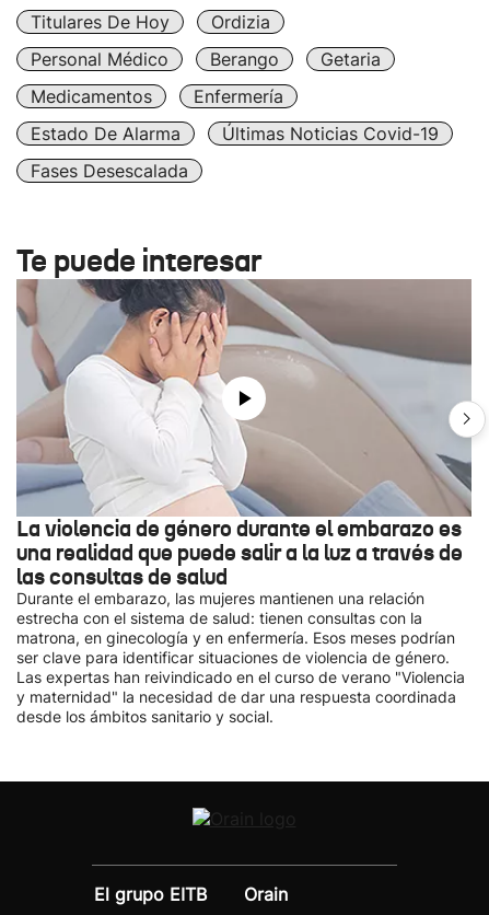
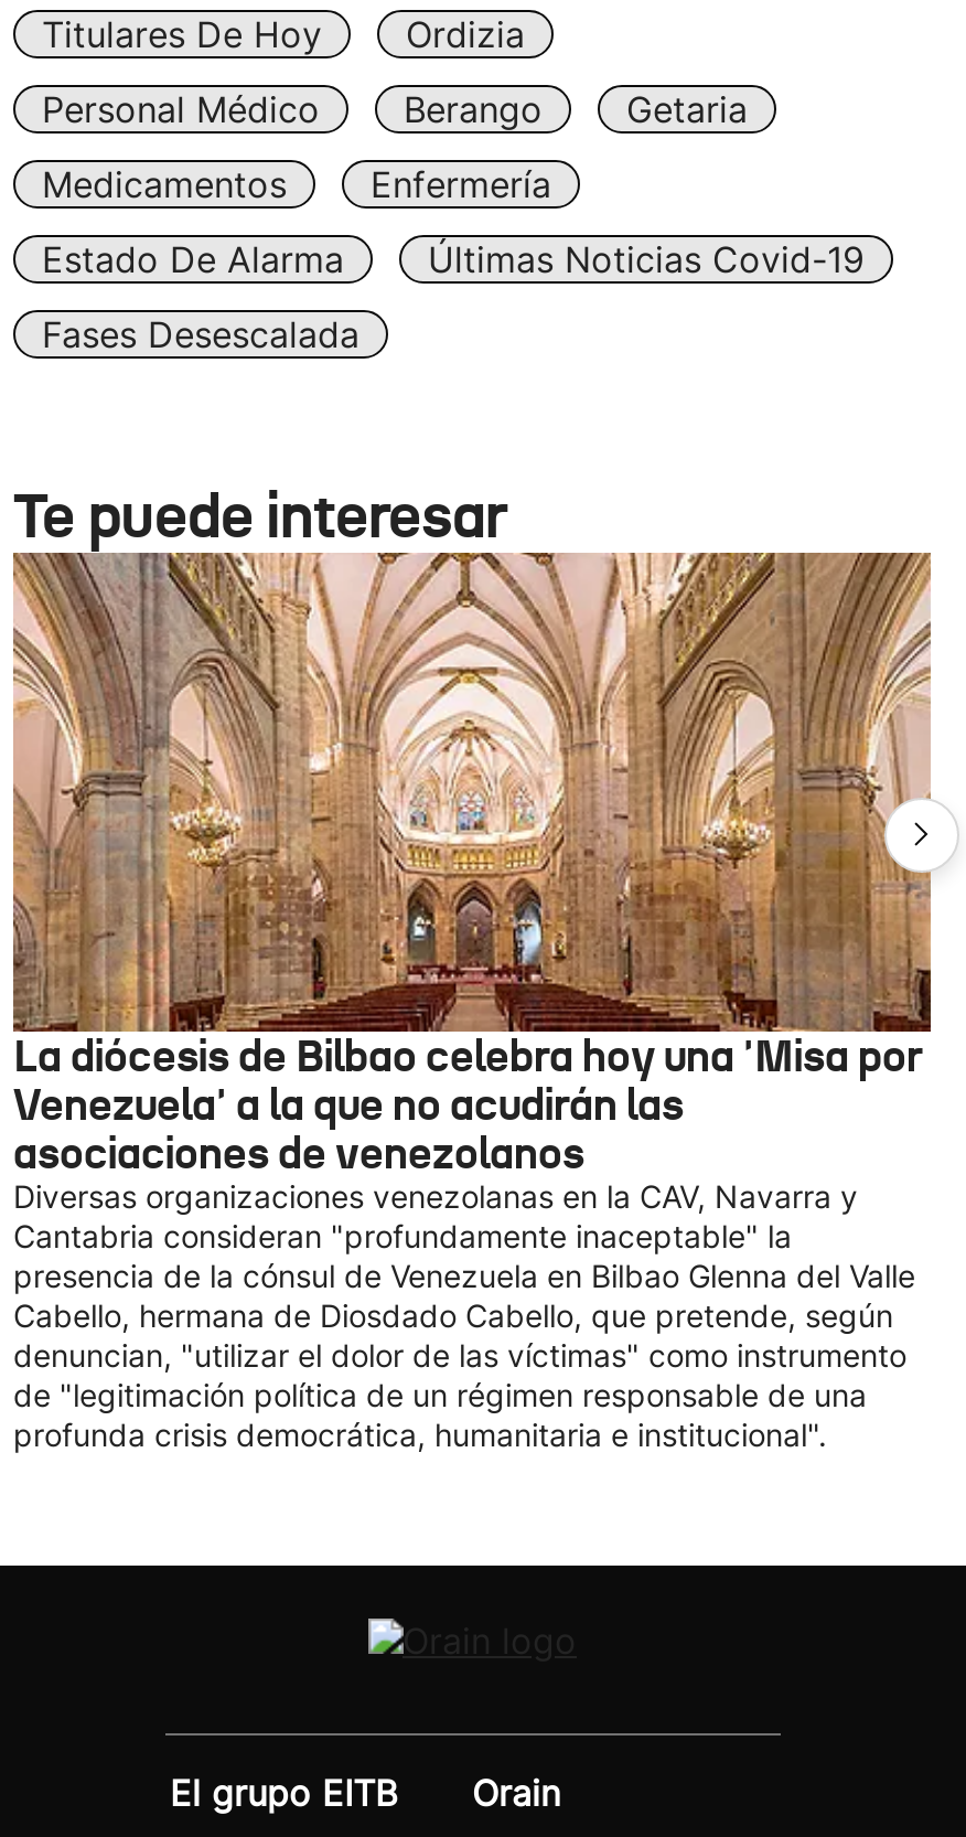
[16,279,473,726] [image] | La violencia de género durante el embarazo es | una realidad que puede salir a la luz a través de | las consultas de salud | Durante el embarazo, las mujeres mantienen una relación | estrecha con el sistema de salud: tienen consultas con la | matrona, en ginecología y en enfermería. Esos meses podrían | ser clave para identificar situaciones de violencia de género. | Las expertas han reivindicado en el curso de verano "Violencia | y maternidad" la necesidad de dar una respuesta coordinada | desde los ámbitos sanitario y social. -> [11,553,933,1453] [image] | La diócesis de Bilbao celebra hoy una 'Misa por | Venezuela' a la que no acudirán las | asociaciones de venezolanos | Diversas organizaciones venezolanas en la CAV, Navarra y | Cantabria consideran "profundamente inaceptable" la | presencia de la cónsul de Venezuela en Bilbao Glenna del Valle | Cabello, hermana de Diosdado Cabello, que pretende, según | denuncian, "utilizar el dolor de las víctimas" como instrumento | de "legitimación política de un régimen responsable de una | profunda crisis democrática, humanitaria e institucional".

